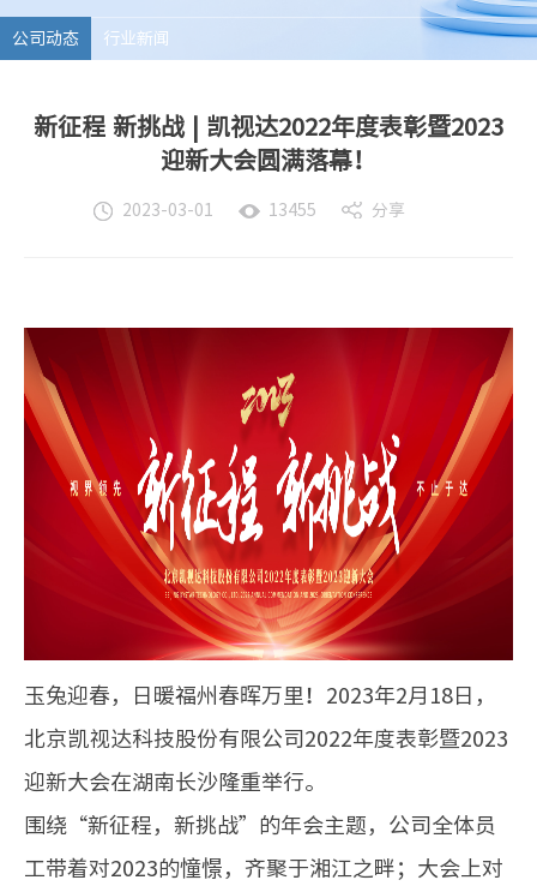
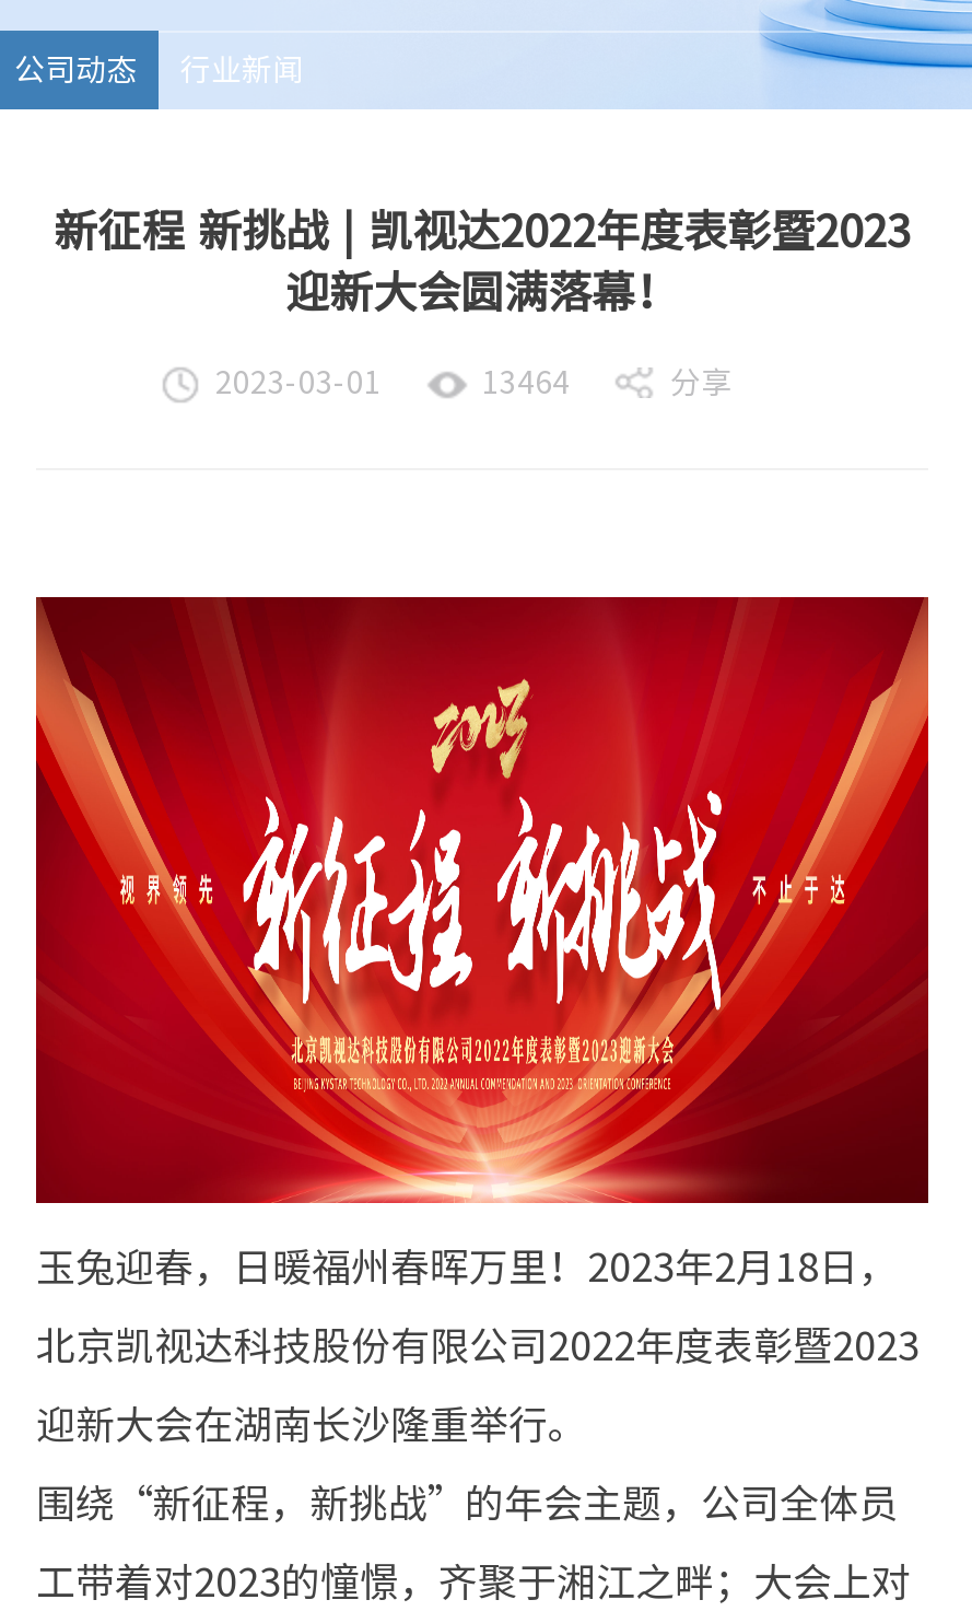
[268,202,316,219] 13455 -> [482,368,570,399] 13464

